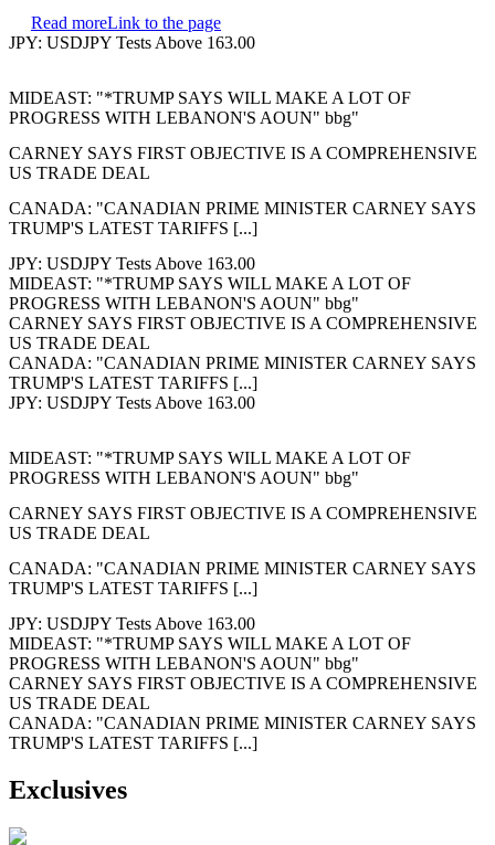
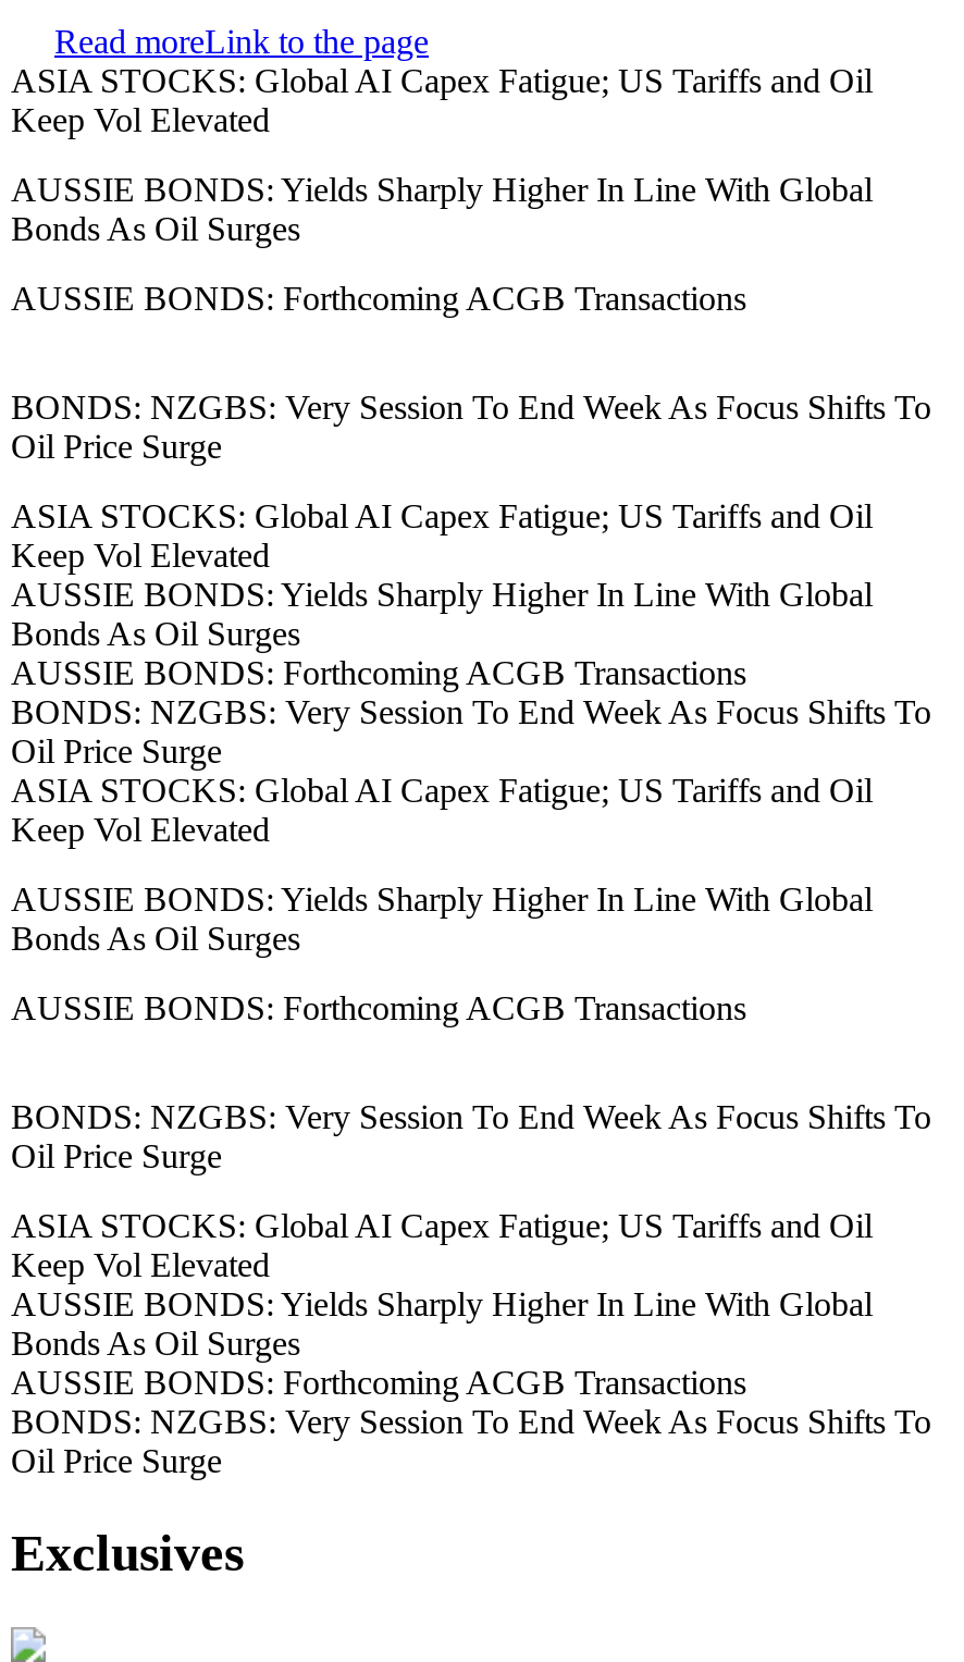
[9,33,255,52] JPY: USDJPY Tests Above 163.00 -> [11,62,873,139] ASIA STOCKS: Global AI Capex Fatigue; US Tariffs and Oil | Keep Vol Elevated
[9,89,411,127] MIDEAST: "*TRUMP SAYS WILL MAKE A LOT OF | PROGRESS WITH LEBANON'S AOUN" bbg" -> [11,171,873,248] AUSSIE BONDS: Yields Sharply Higher In Line With Global | Bonds As Oil Surges
[9,144,477,182] CARNEY SAYS FIRST OBJECTIVE IS A COMPREHENSIVE | US TRADE DEAL -> [11,280,746,317] AUSSIE BONDS: Forthcoming ACGB Transactions
[9,199,476,238] CANADA: "CANADIAN PRIME MINISTER CARNEY SAYS | TRUMP'S LATEST TARIFFS [...] -> [11,389,931,465] BONDS: NZGBS: Very Session To End Week As Focus Shifts To | Oil Price Surge
[9,254,477,412] JPY: USDJPY Tests Above 163.00 | MIDEAST: "*TRUMP SAYS WILL MAKE A LOT OF | PROGRESS WITH LEBANON'S AOUN" bbg" | CARNEY SAYS FIRST OBJECTIVE IS A COMPREHENSIVE | US TRADE DEAL | CANADA: "CANADIAN PRIME MINISTER CARNEY SAYS | TRUMP'S LATEST TARIFFS [...] | JPY: USDJPY Tests Above 163.00 -> [11,498,931,848] ASIA STOCKS: Global AI Capex Fatigue; US Tariffs and Oil | Keep Vol Elevated | AUSSIE BONDS: Yields Sharply Higher In Line With Global | Bonds As Oil Surges | AUSSIE BONDS: Forthcoming ACGB Transactions | BONDS: NZGBS: Very Session To End Week As Focus Shifts To | Oil Price Surge | ASIA STOCKS: Global AI Capex Fatigue; US Tariffs and Oil | Keep Vol Elevated
[9,449,411,487] MIDEAST: "*TRUMP SAYS WILL MAKE A LOT OF | PROGRESS WITH LEBANON'S AOUN" bbg" -> [11,881,873,957] AUSSIE BONDS: Yields Sharply Higher In Line With Global | Bonds As Oil Surges
[9,504,477,543] CARNEY SAYS FIRST OBJECTIVE IS A COMPREHENSIVE | US TRADE DEAL -> [11,990,746,1027] AUSSIE BONDS: Forthcoming ACGB Transactions
[9,559,476,598] CANADA: "CANADIAN PRIME MINISTER CARNEY SAYS | TRUMP'S LATEST TARIFFS [...] -> [11,1099,931,1175] BONDS: NZGBS: Very Session To End Week As Focus Shifts To | Oil Price Surge
[9,614,477,752] JPY: USDJPY Tests Above 163.00 | MIDEAST: "*TRUMP SAYS WILL MAKE A LOT OF | PROGRESS WITH LEBANON'S AOUN" bbg" | CARNEY SAYS FIRST OBJECTIVE IS A COMPREHENSIVE | US TRADE DEAL | CANADA: "CANADIAN PRIME MINISTER CARNEY SAYS | TRUMP'S LATEST TARIFFS [...] -> [11,1207,931,1480] ASIA STOCKS: Global AI Capex Fatigue; US Tariffs and Oil | Keep Vol Elevated | AUSSIE BONDS: Yields Sharply Higher In Line With Global | Bonds As Oil Surges | AUSSIE BONDS: Forthcoming ACGB Transactions | BONDS: NZGBS: Very Session To End Week As Focus Shifts To | Oil Price Surge

